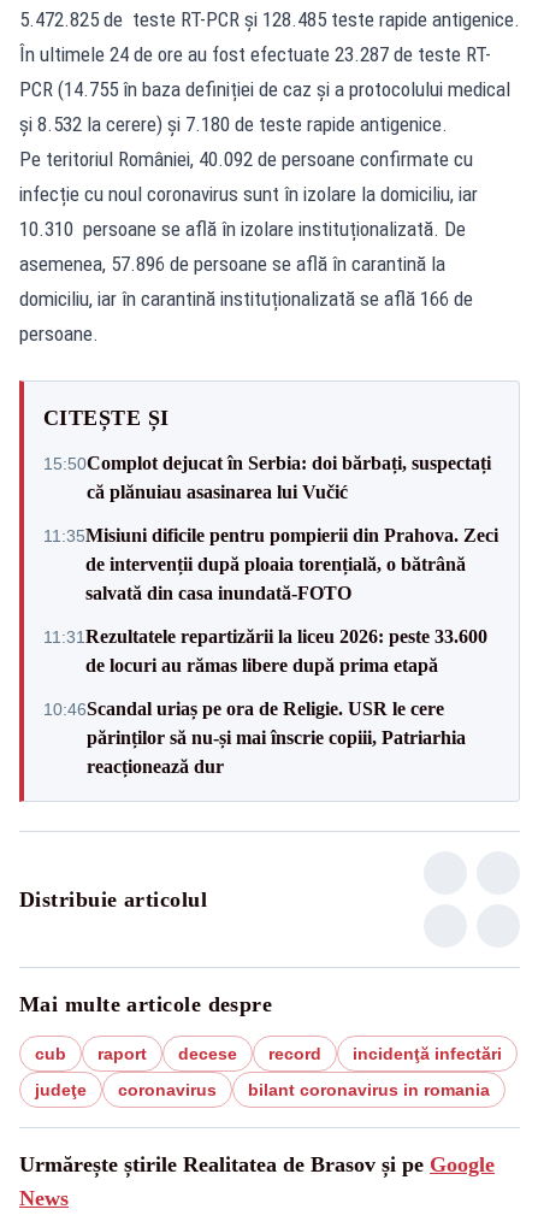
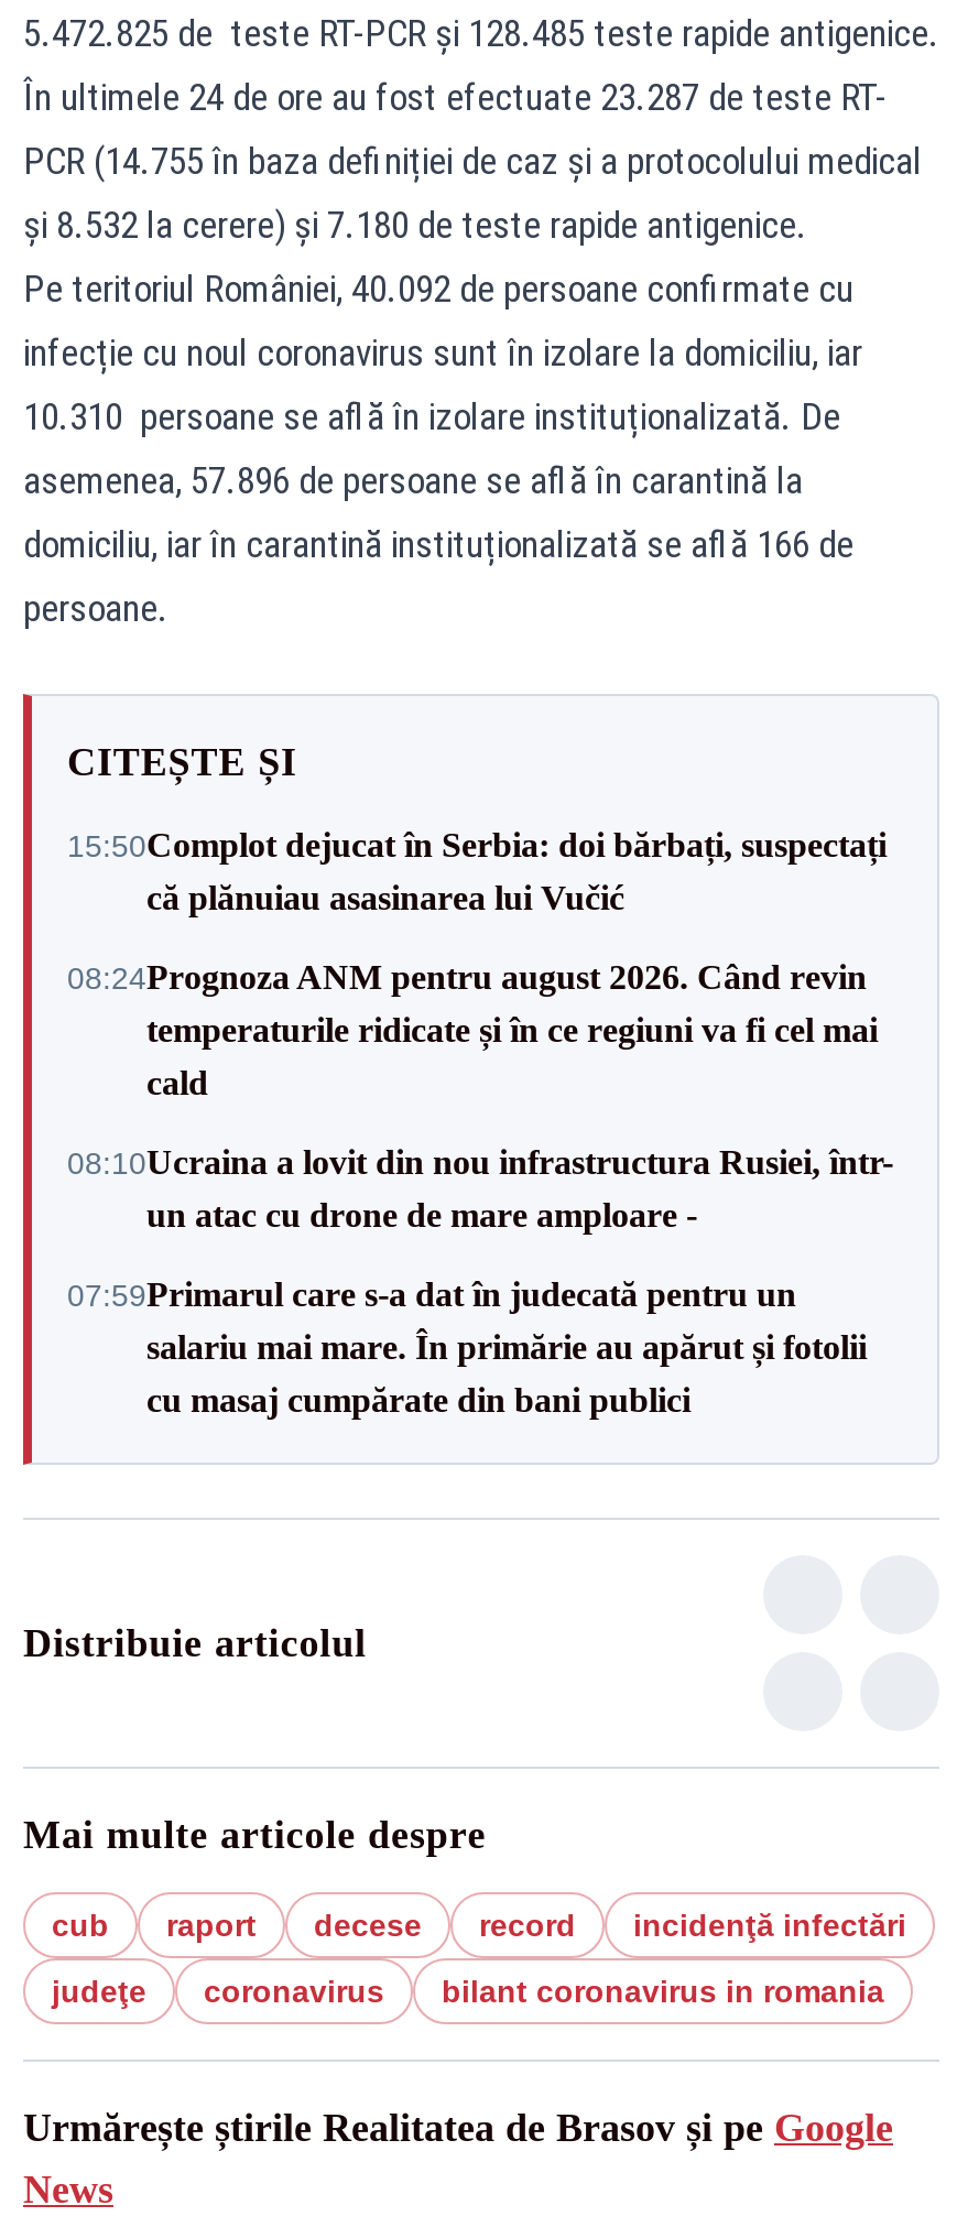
[43,524,498,603] 11:35Misiuni dificile pentru pompierii din Prahova. Zeci | de intervenții după ploaia torențială, o bătrână | salvată din casa inundată-FOTO -> [67,958,878,1101] 08:24Prognoza ANM pentru august 2026. Când revin | temperaturile ridicate și în ce regiuni va fi cel mai | cald
[43,626,487,675] 11:31Rezultatele repartizării la liceu 2026: peste 33.600 | de locuri au rămas libere după prima etapă -> [67,1143,893,1234] 08:10Ucraina a lovit din nou infrastructura Rusiei, într- | un atac cu drone de mare amploare -
[43,698,466,776] 10:46Scandal uriaș pe ora de Religie. USR le cere | părinților să nu-și mai înscrie copiii, Patriarhia | reacționează dur -> [67,1275,867,1419] 07:59Primarul care s-a dat în judecată pentru un | salariu mai mare. În primărie au apărut și fotolii | cu masaj cumpărate din bani publici

